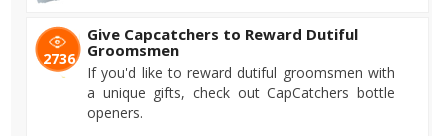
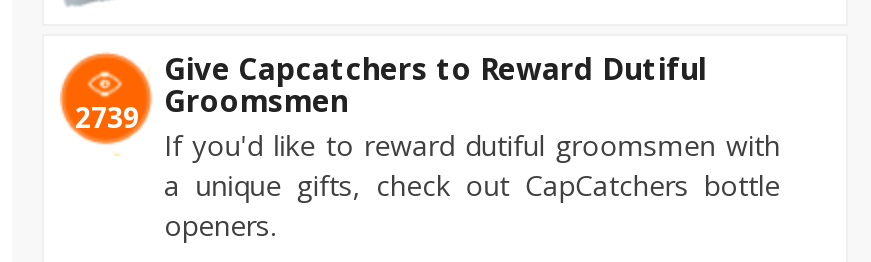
[42,40,179,68] 2736 Groomsmen -> [75,80,348,136] 2739 Groomsmen

